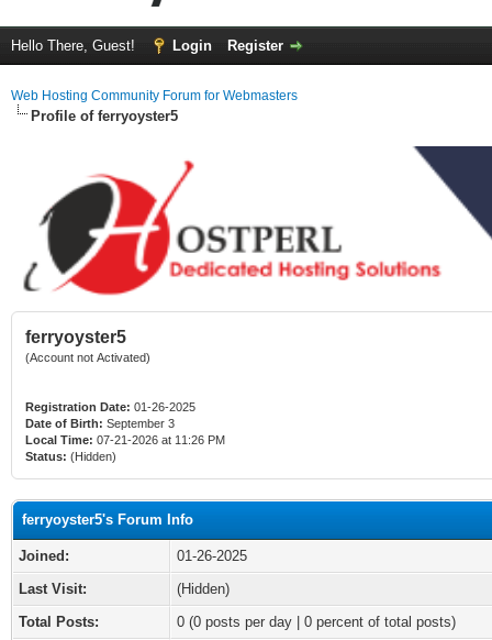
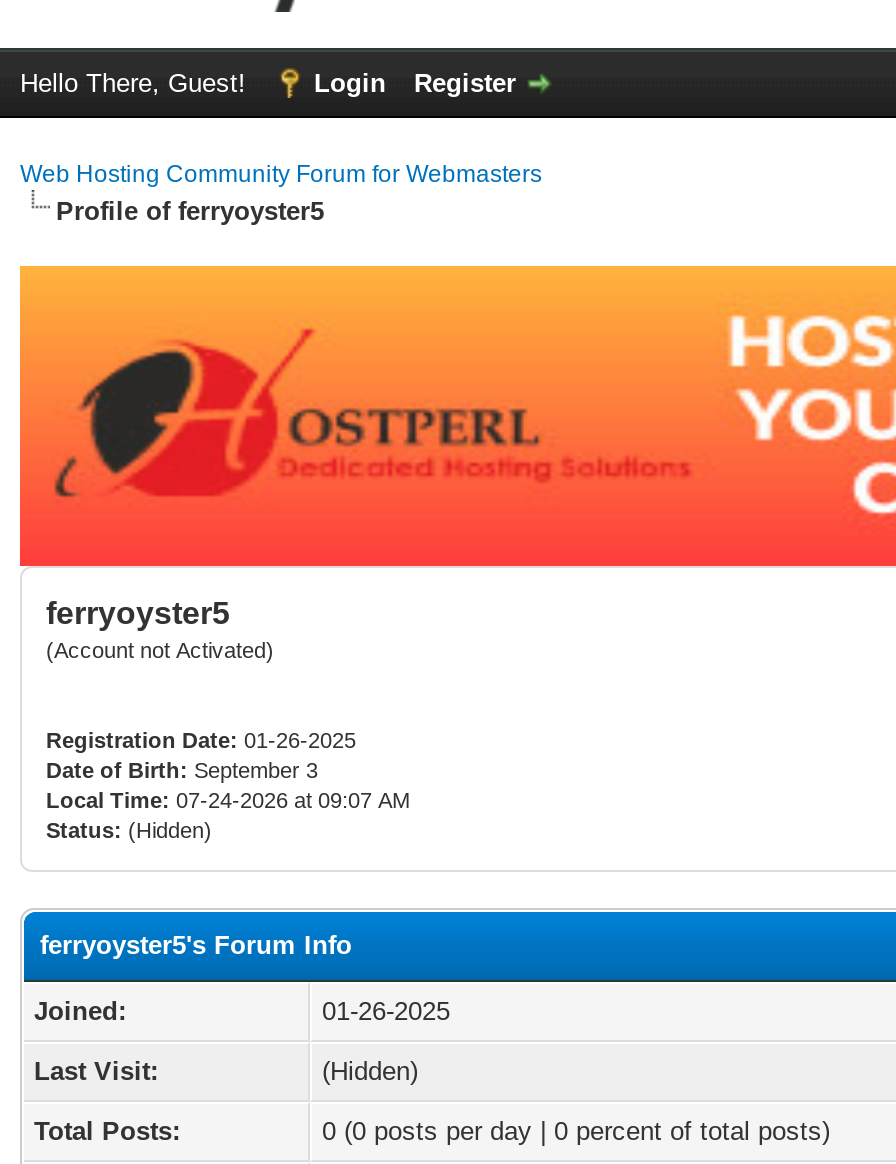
[11,145,489,311] [image] -> [18,264,890,568] [image]
[25,433,225,446] Local Time: 07-21-2026 at 11:26 PM -> [46,788,410,812] Local Time: 07-24-2026 at 09:07 AM

